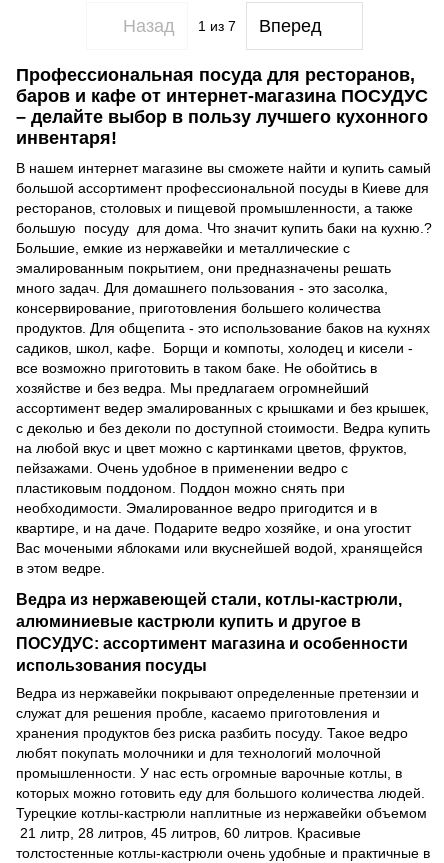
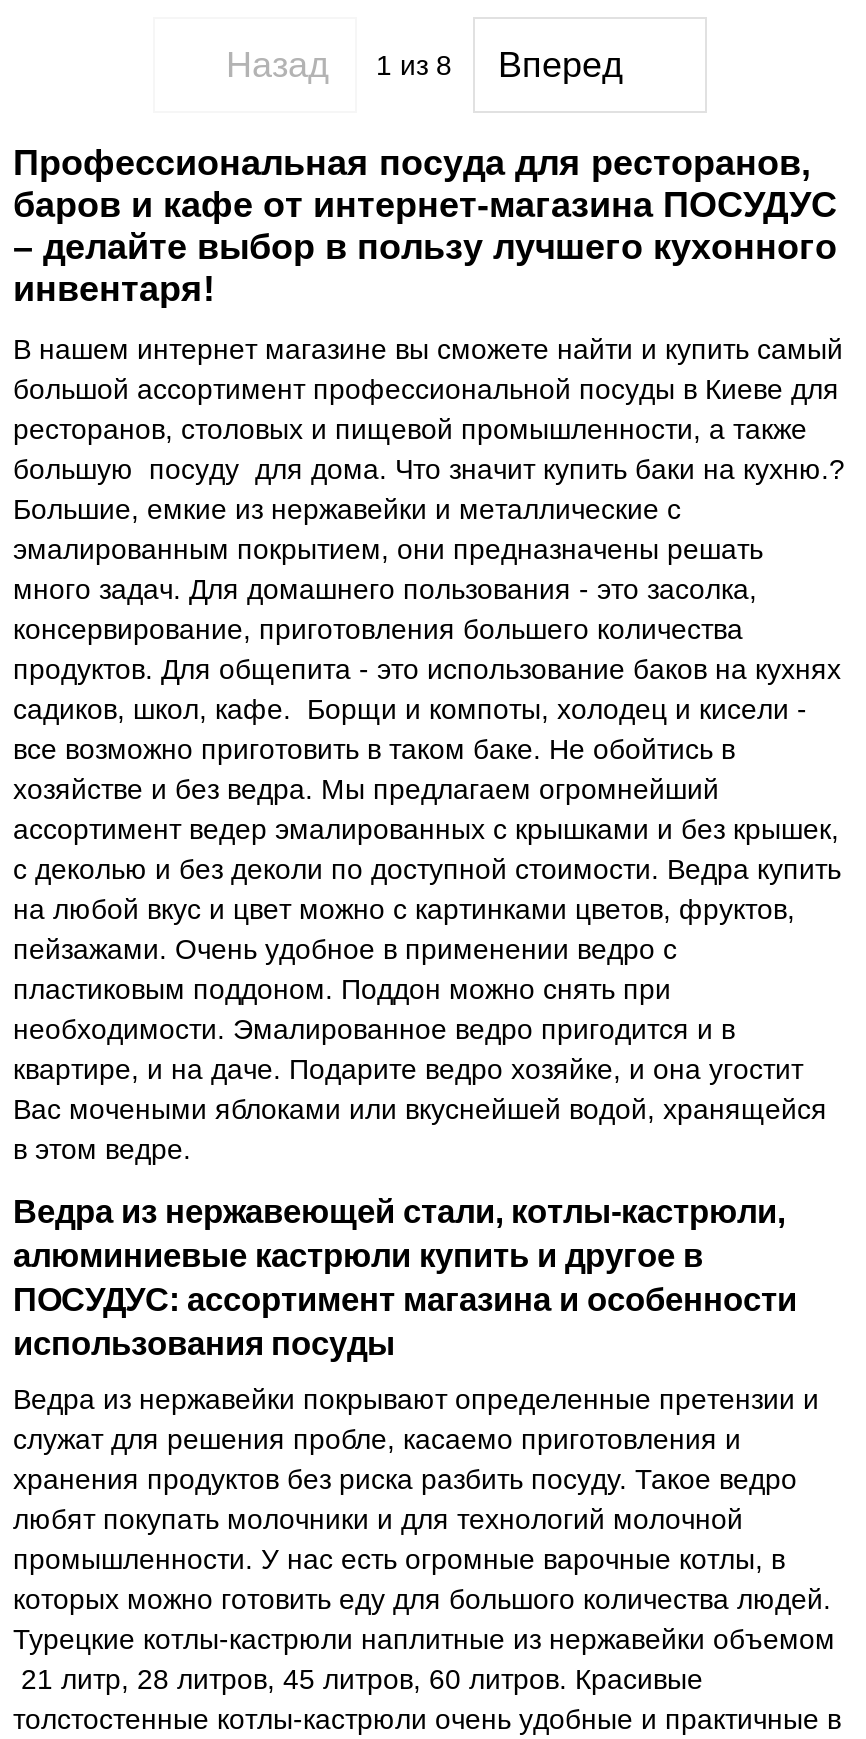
[122,16,321,36] Назад 1 из 7 Вперед -> [226,45,624,85] Назад 1 из 8 Вперед

